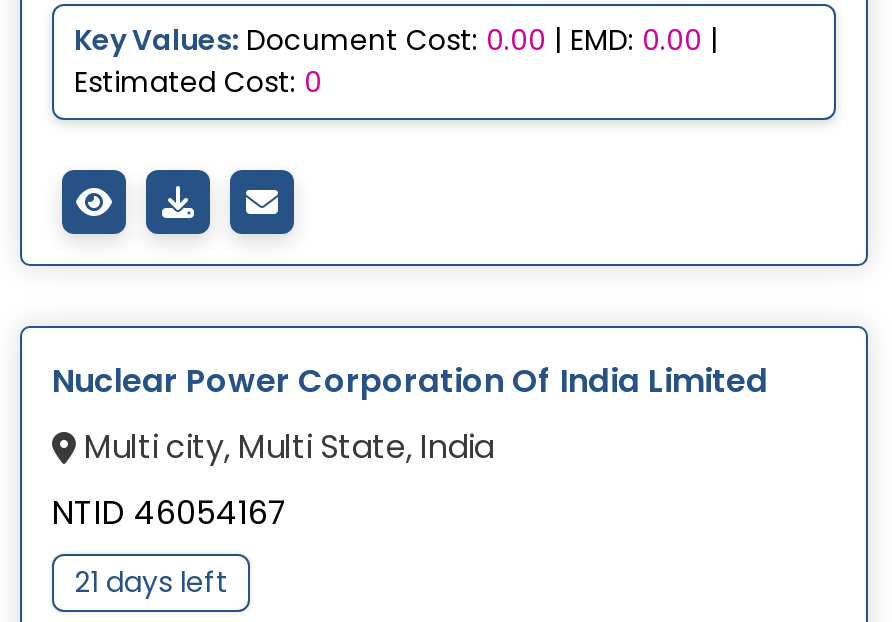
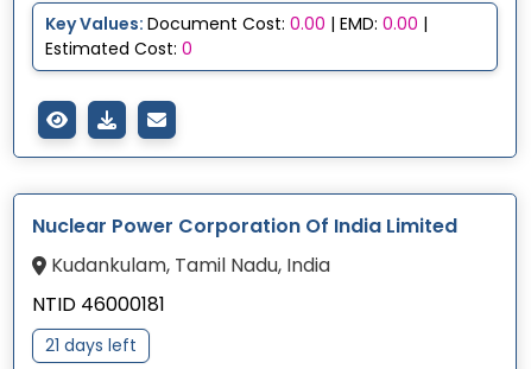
[52,424,494,536] Multi city, Multi State, India | NTID 46054167 -> [32,252,330,318] Kudankulam, Tamil Nadu, India | NTID 46000181

